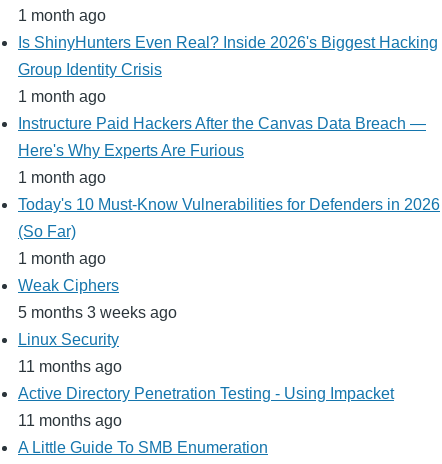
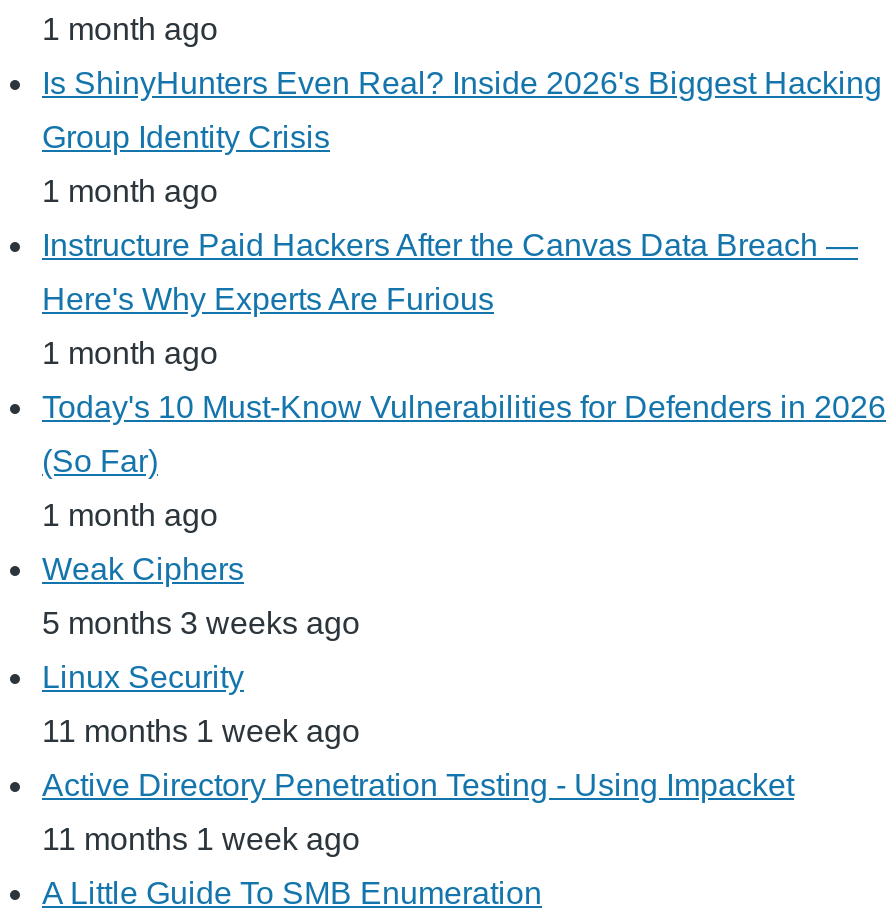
[18,358,122,375] 11 months ago -> [42,714,360,748] 11 months 1 week ago
[18,412,122,429] 11 months ago -> [42,822,360,856] 11 months 1 week ago

